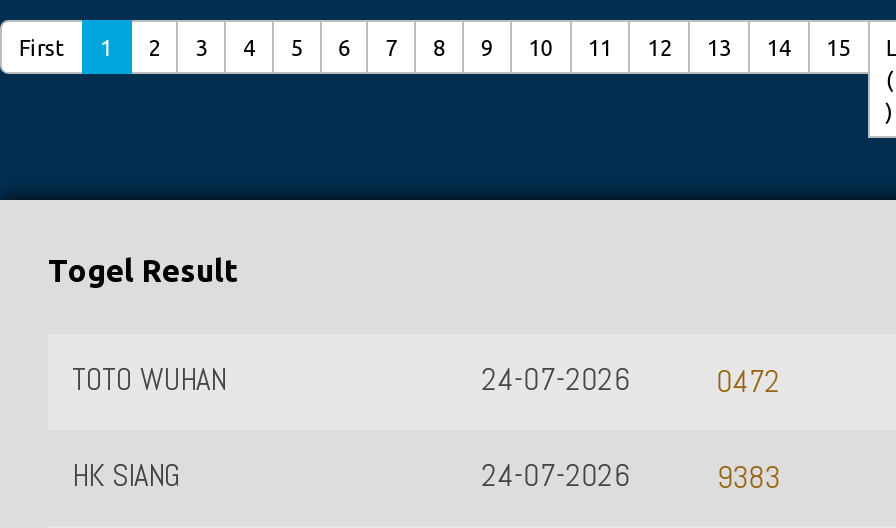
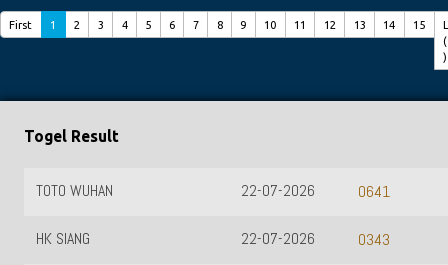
[481,361,629,401] 24-07-2026 -> [241,181,315,201] 22-07-2026
[717,362,781,402] 0472 -> [358,182,390,202] 0641
[481,457,629,497] 24-07-2026 -> [241,229,315,249] 22-07-2026
[717,458,781,498] 9383 -> [358,230,390,250] 0343

